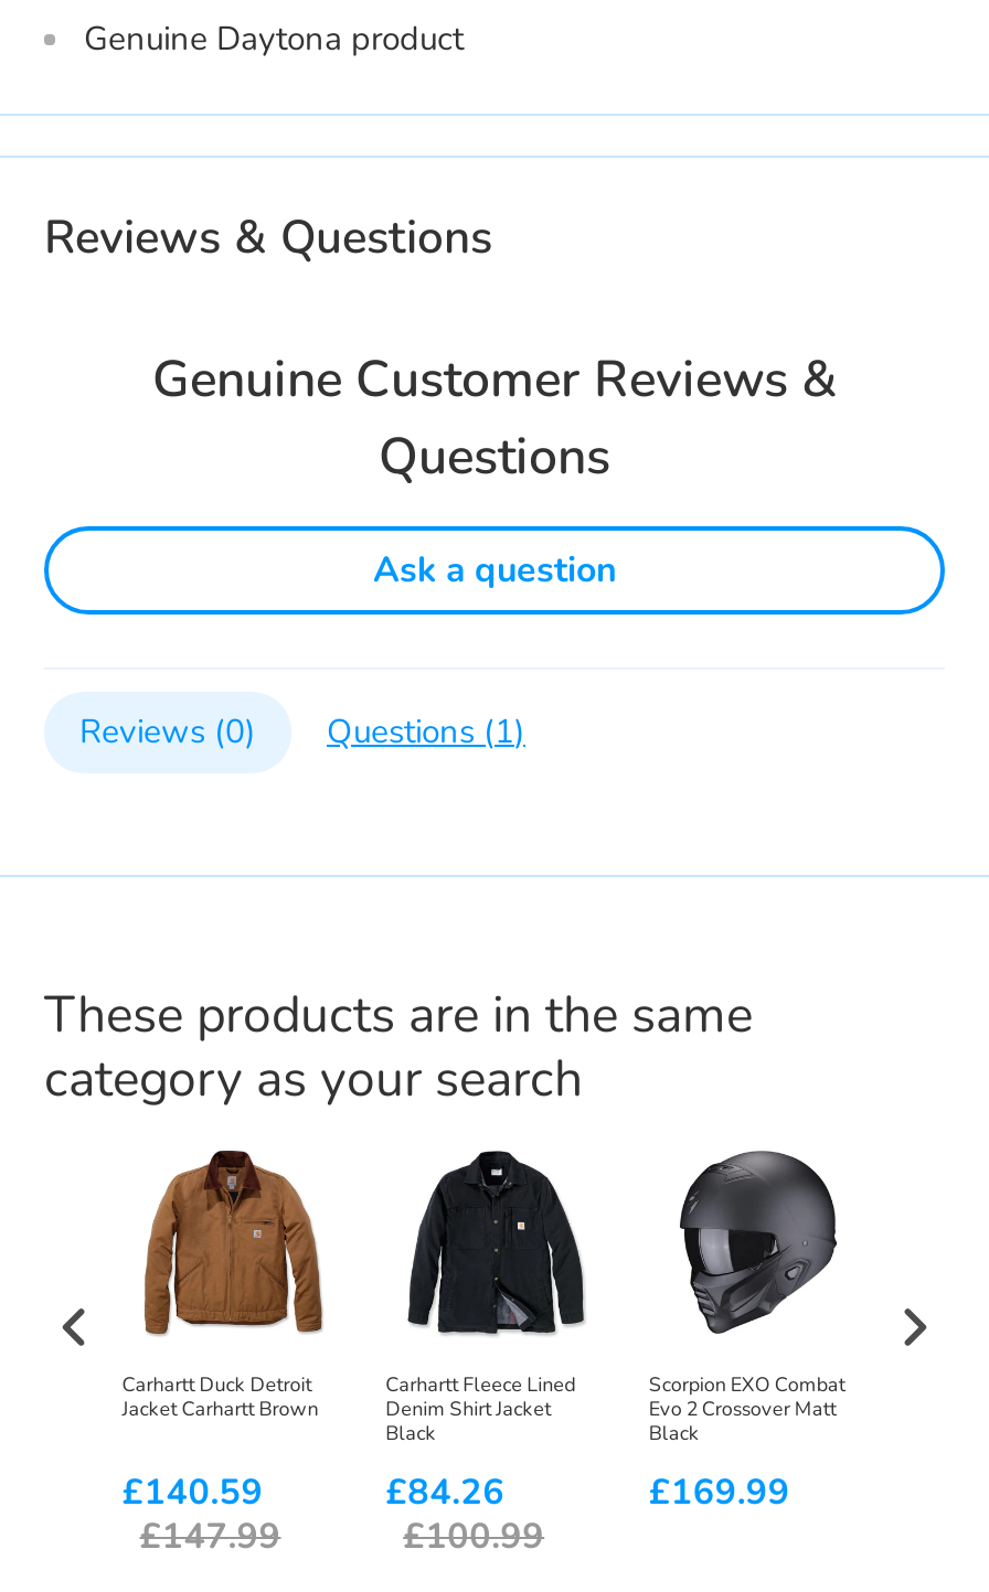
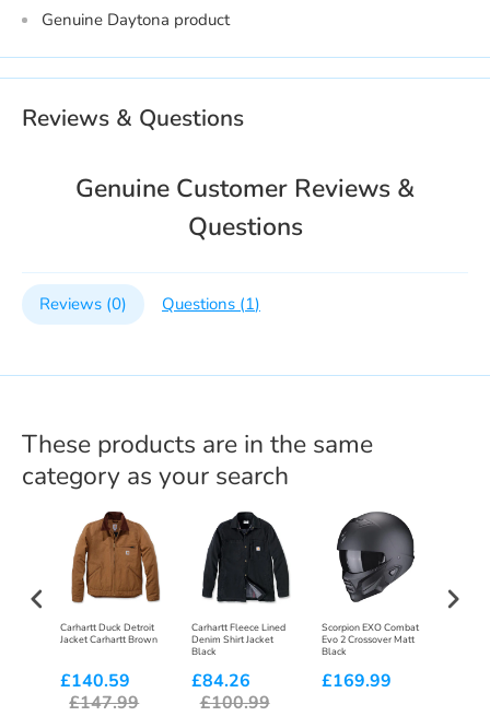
[373,546,616,594] Ask a question -> none

